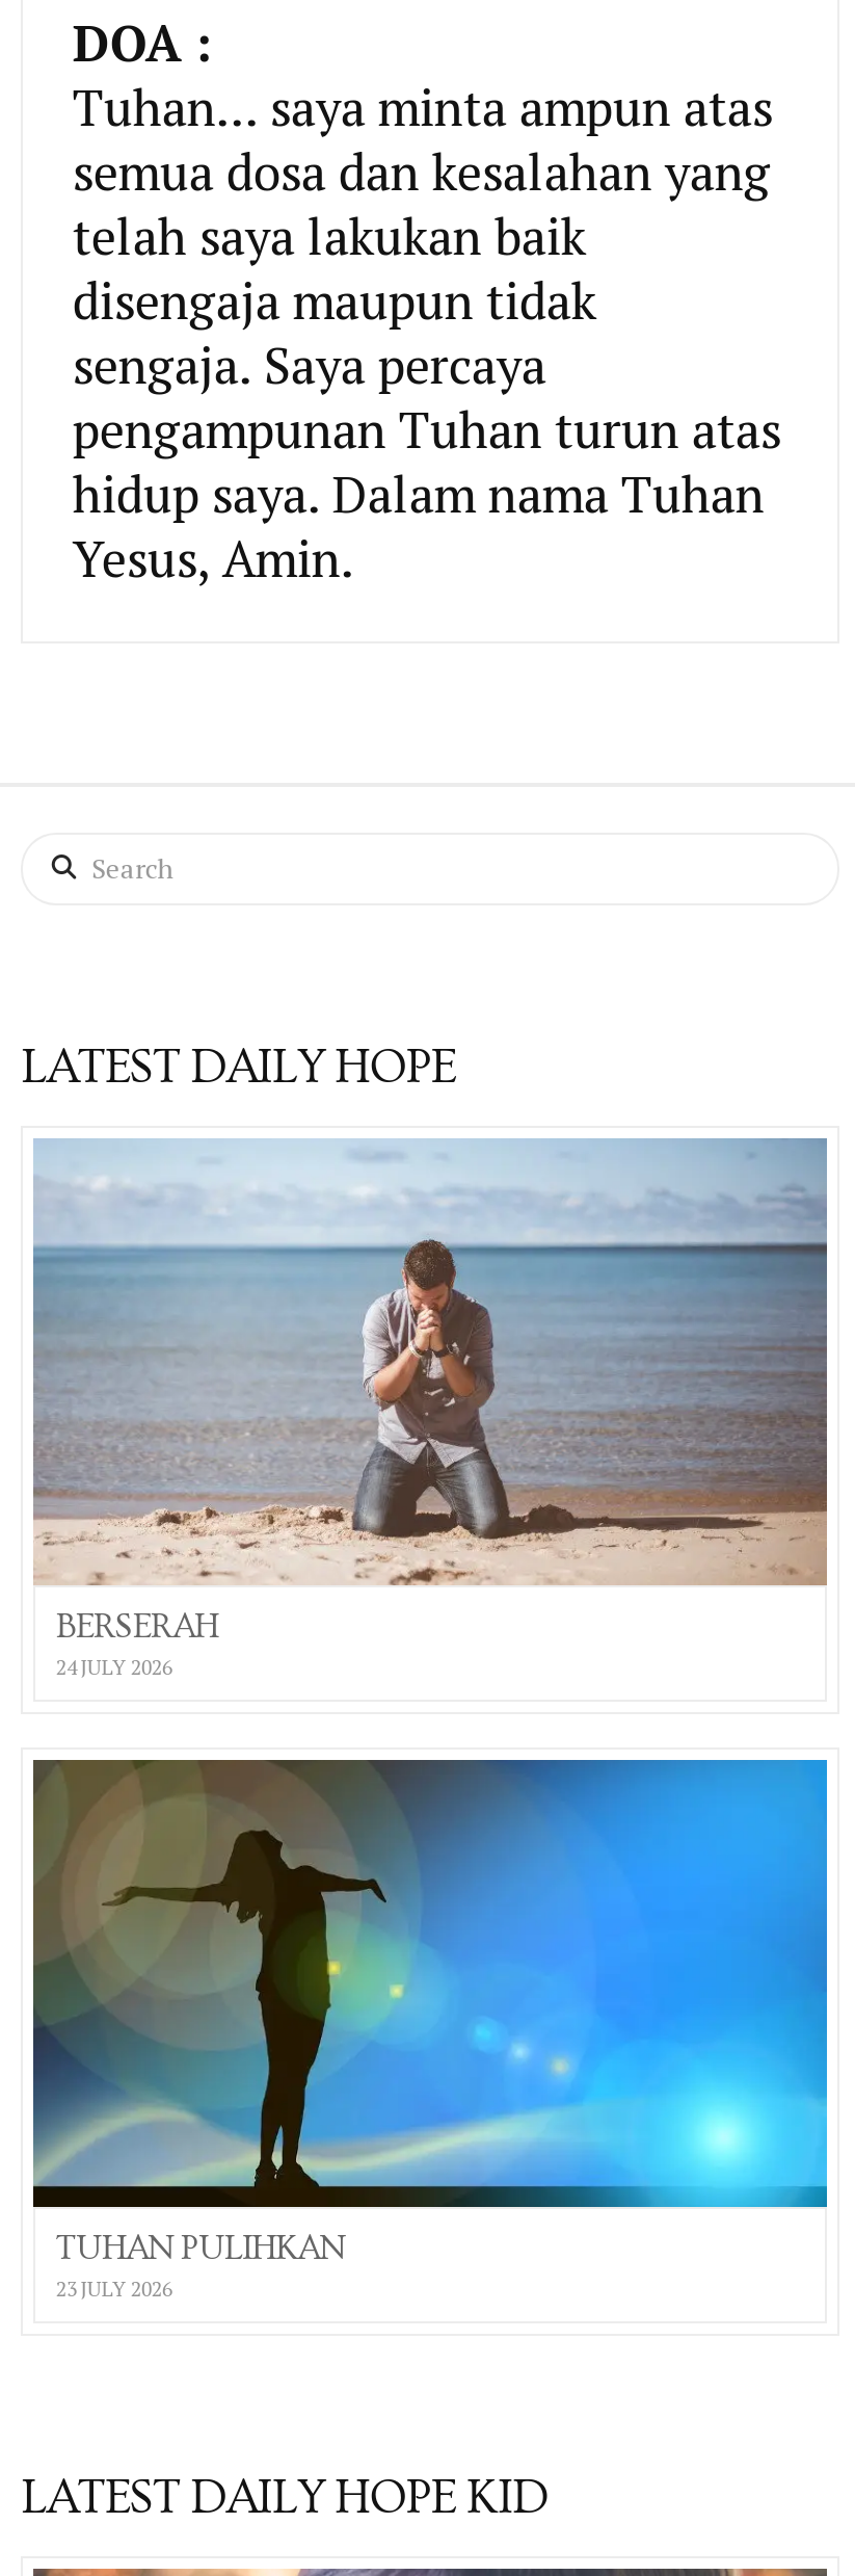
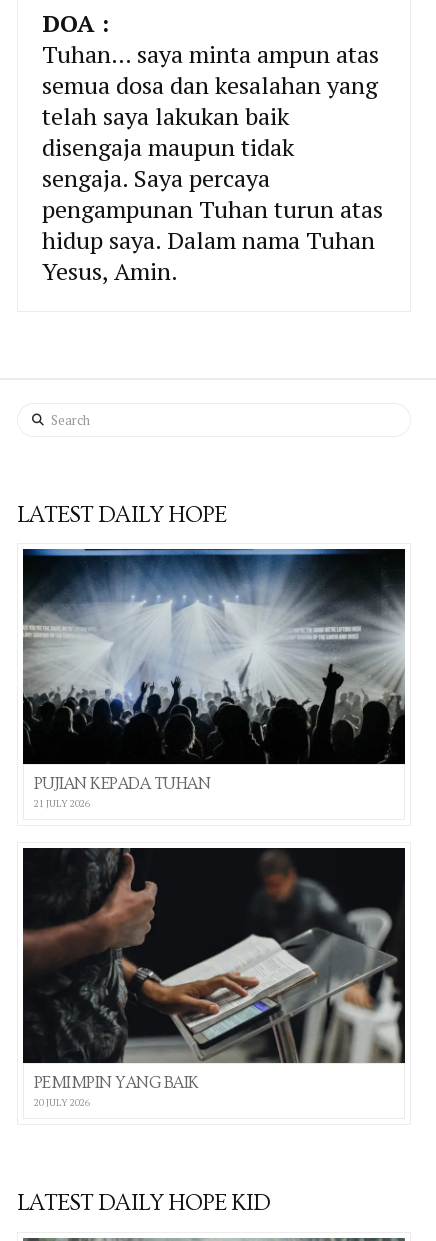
[31,1137,829,1681] [image] | BERSERAH | 24 JULY 2026 -> [22,548,406,810] [image] | PUJIAN KEPADA TUHAN | 21 JULY 2026
[31,1759,829,2302] [image] | TUHAN PULIHKAN | 23 JULY 2026 -> [22,847,406,1109] [image] | PEMIMPIN YANG BAIK | 20 JULY 2026

